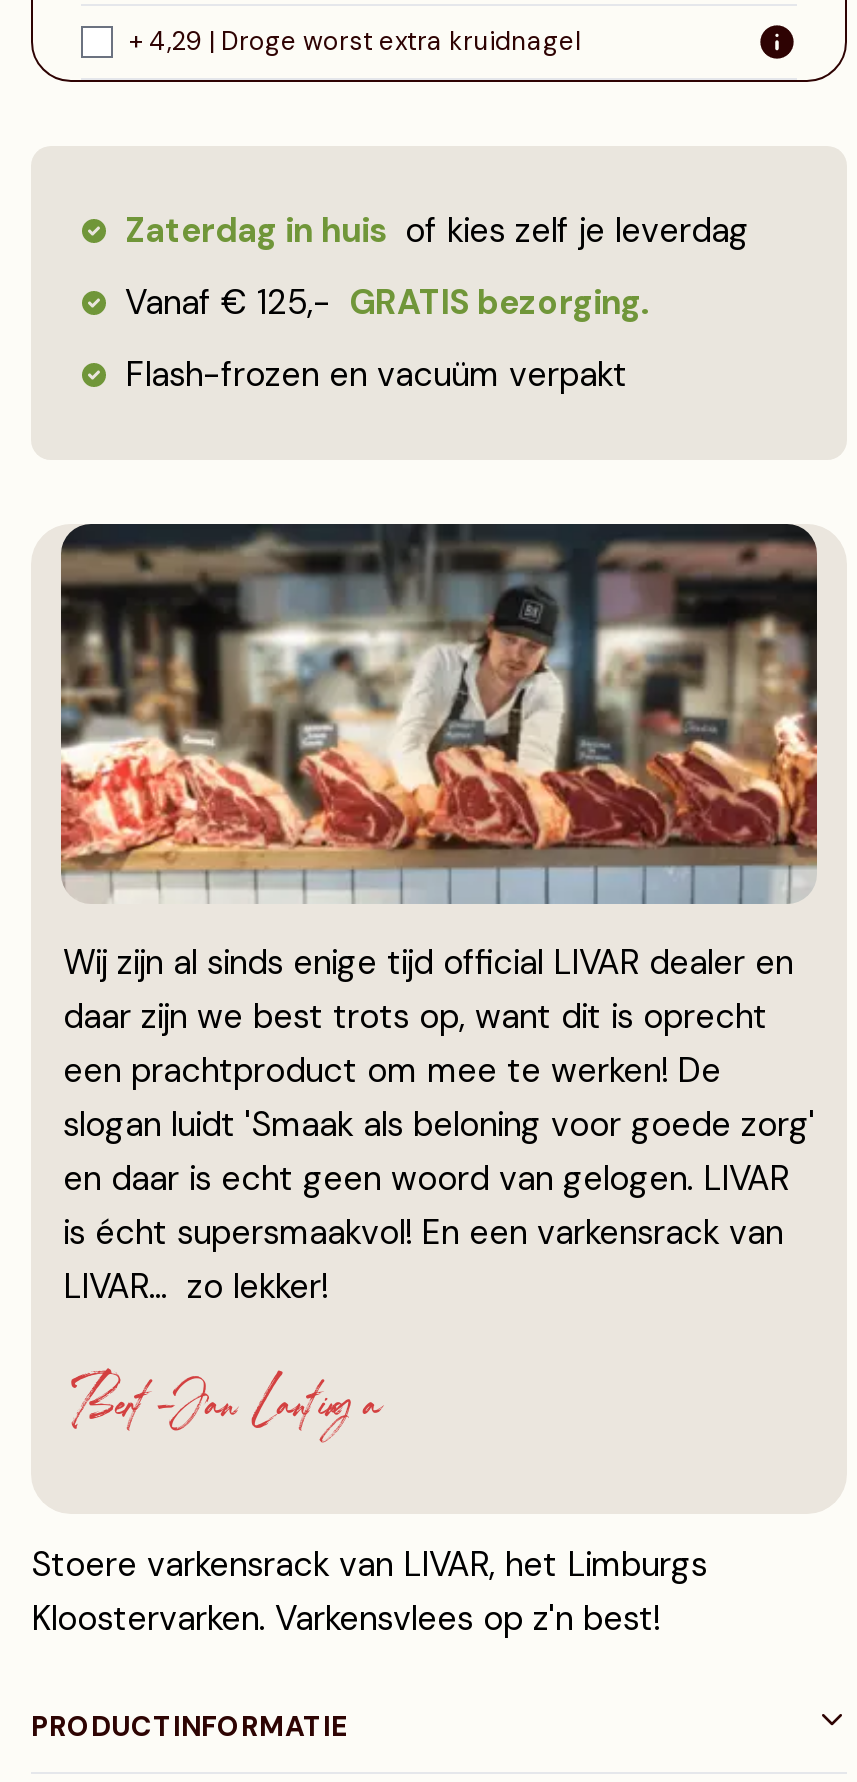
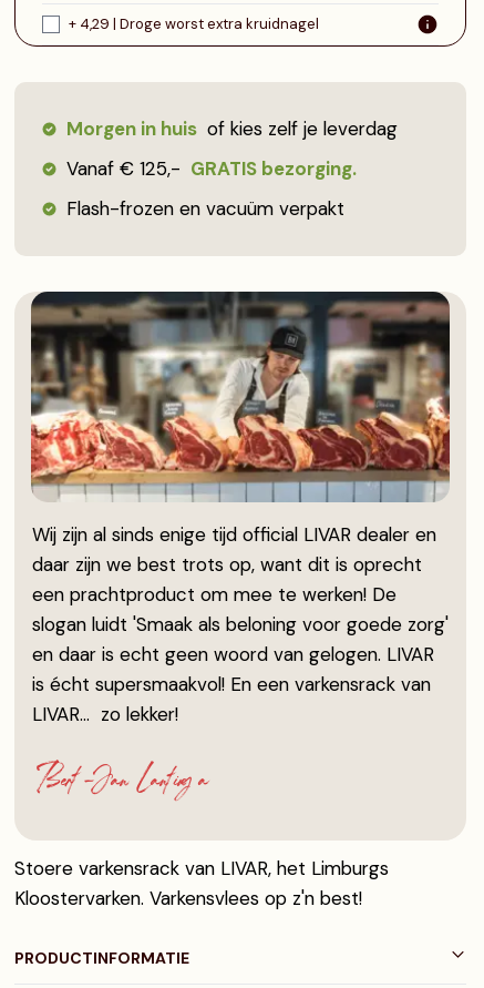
[125,208,749,252] Zaterdag in huis of kies zelf je leverdag -> [66,116,398,141] Morgen in huis of kies zelf je leverdag

